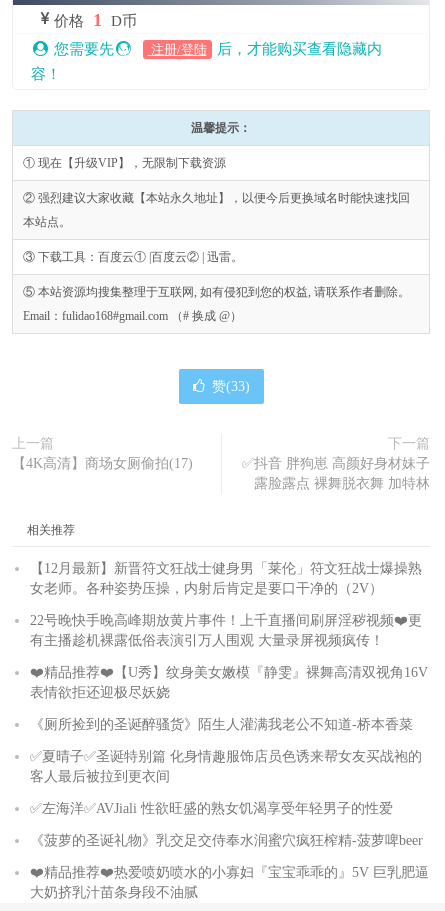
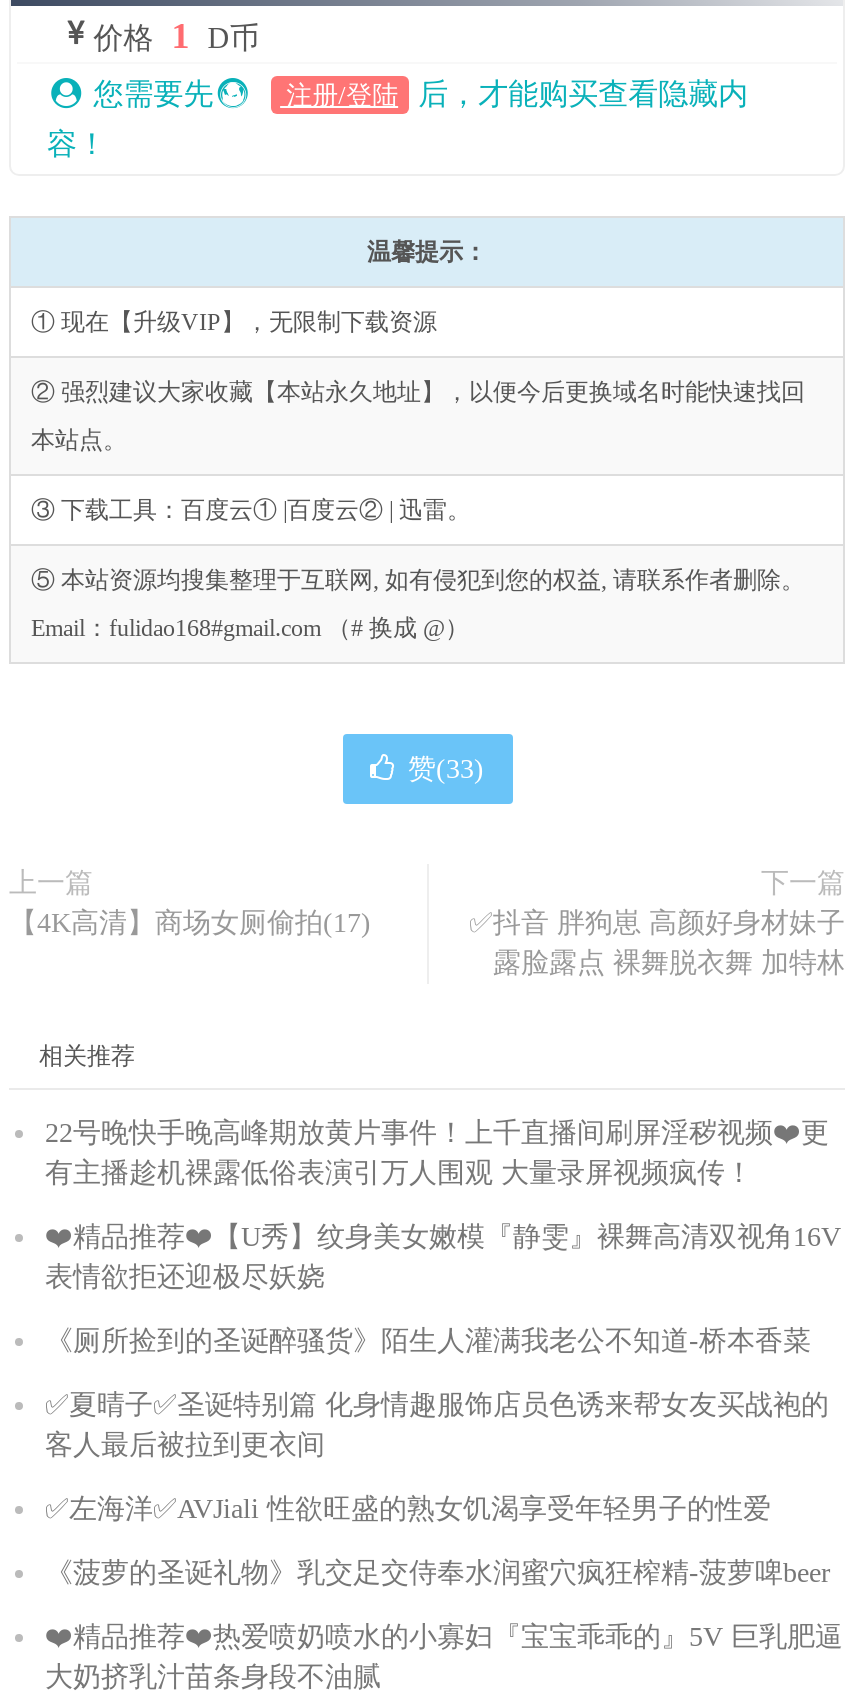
[30,561,422,596] 【12月最新】新晋符文狂战士健身男「莱伦」符文狂战士爆操熟 | 女老师。各种姿势压操，内射后肯定是要口干净的（2V） -> none

